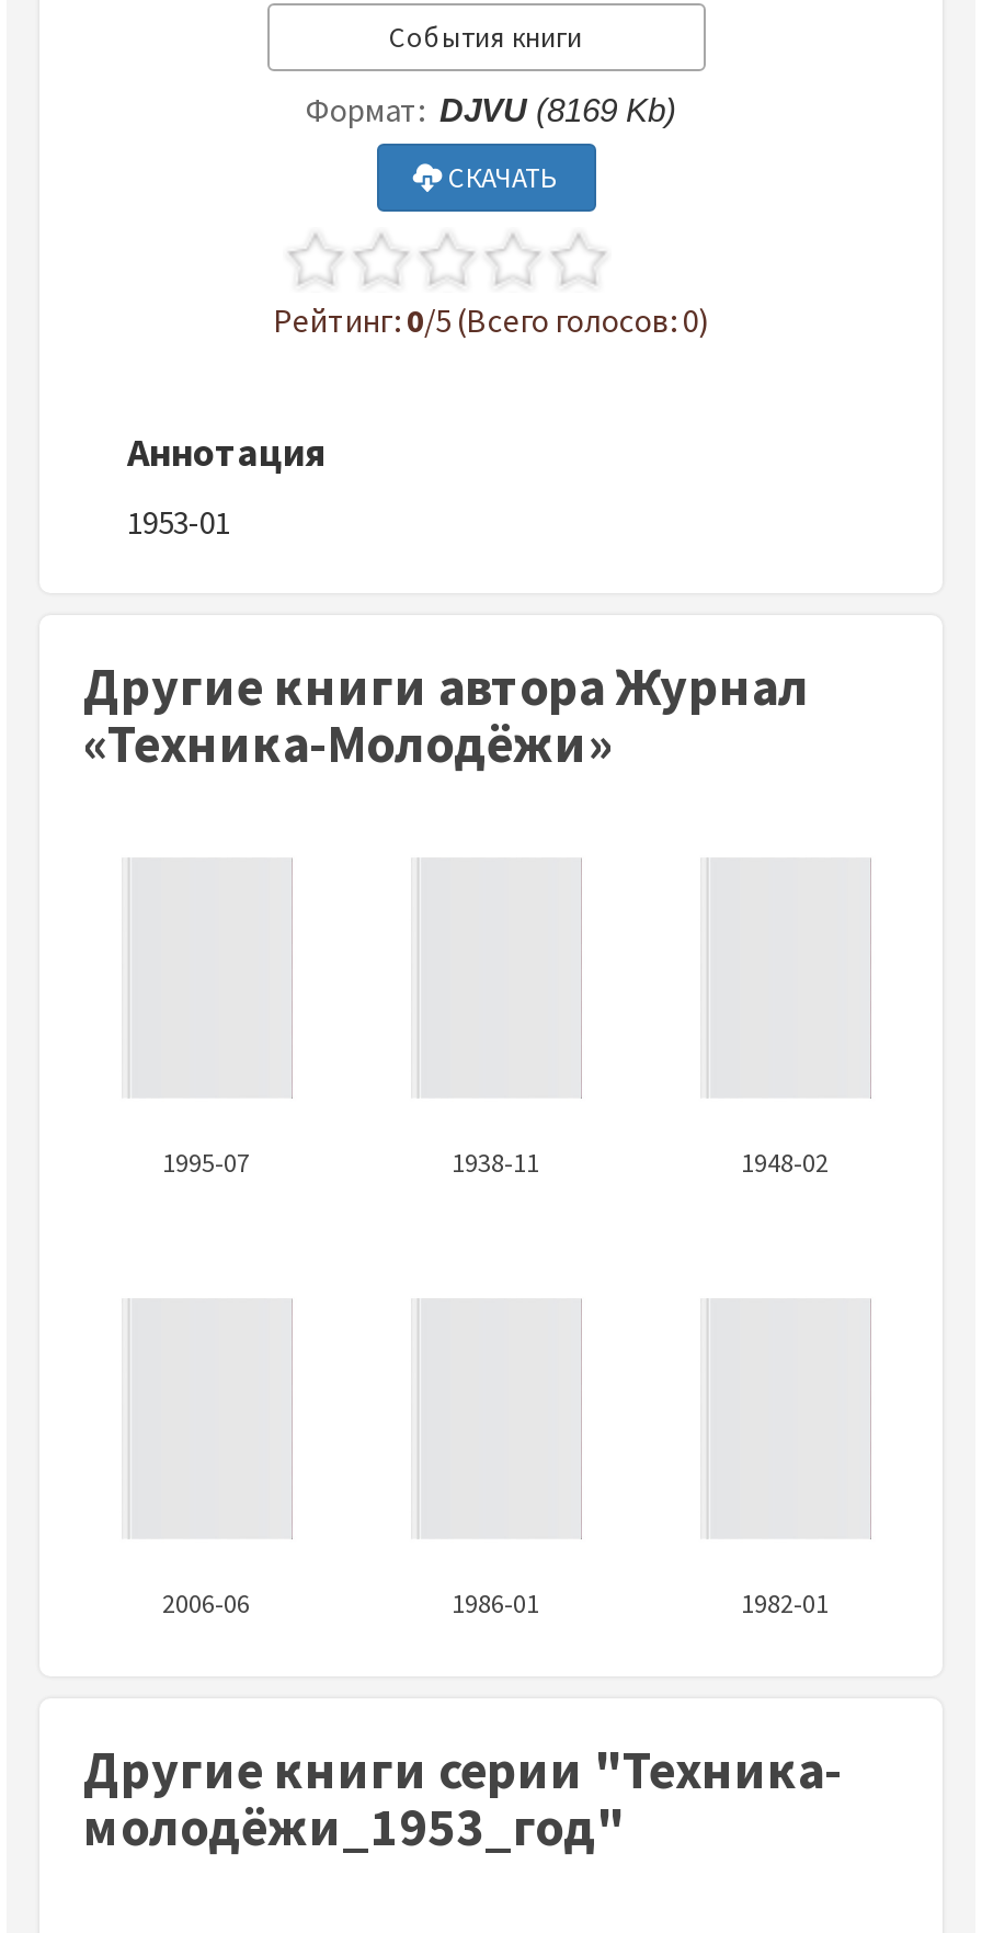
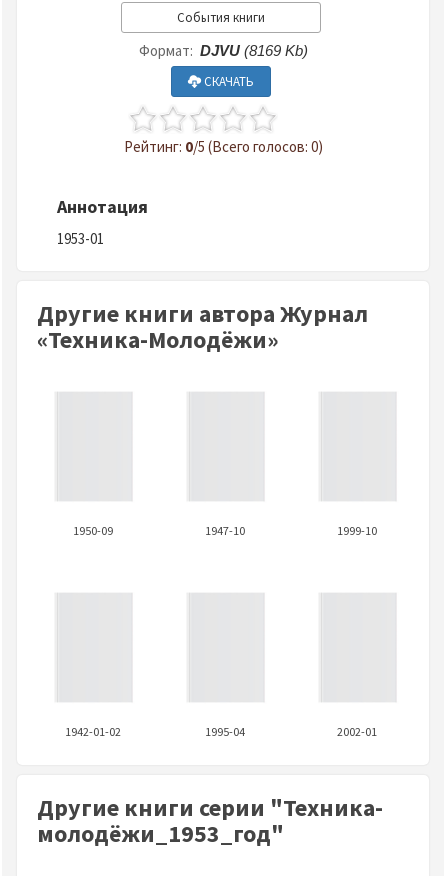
[162,1146,250,1179] 1995-07 -> [73,523,113,538] 1950-09
[452,1146,539,1179] 1938-11 -> [205,523,245,538] 1947-10
[741,1146,829,1179] 1948-02 -> [337,523,377,538] 1999-10
[162,1586,250,1619] 2006-06 -> [65,724,121,739] 1942-01-02
[452,1586,539,1619] 1986-01 -> [205,724,245,739] 1995-04
[741,1586,829,1619] 1982-01 -> [337,724,377,739] 2002-01

